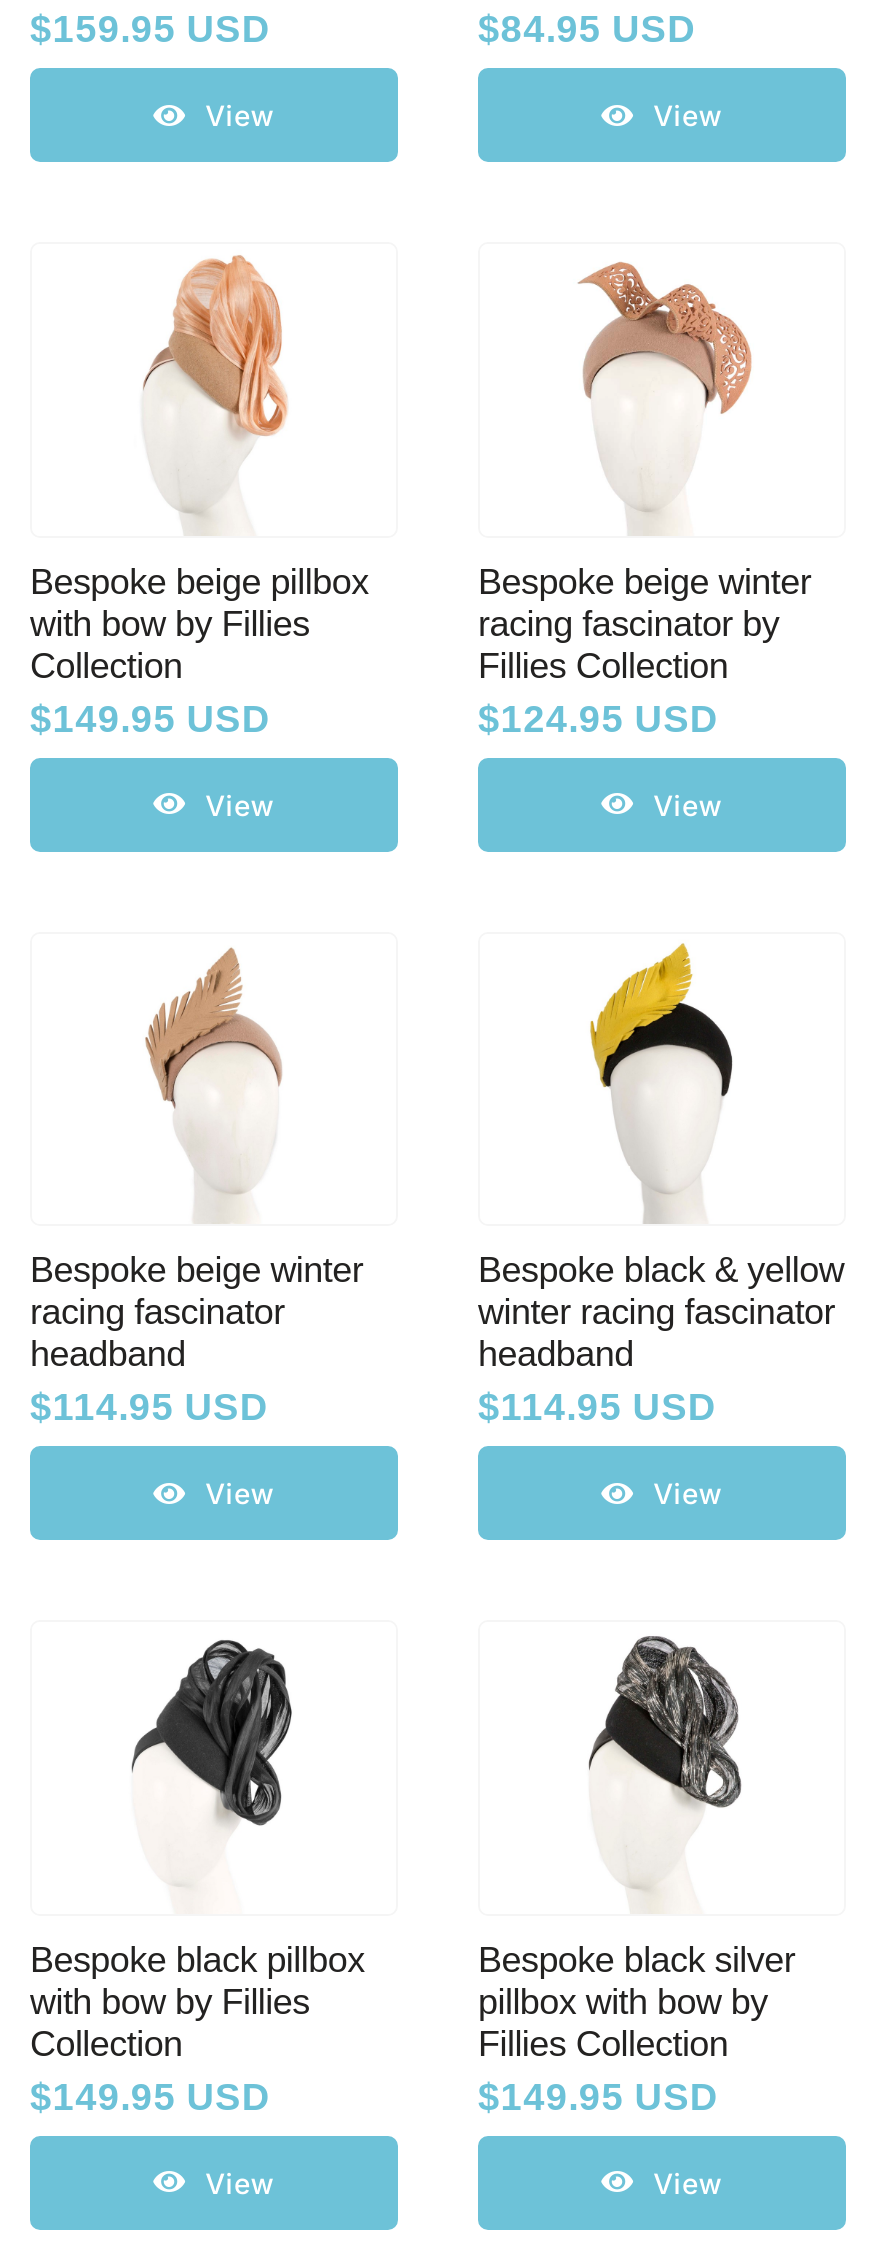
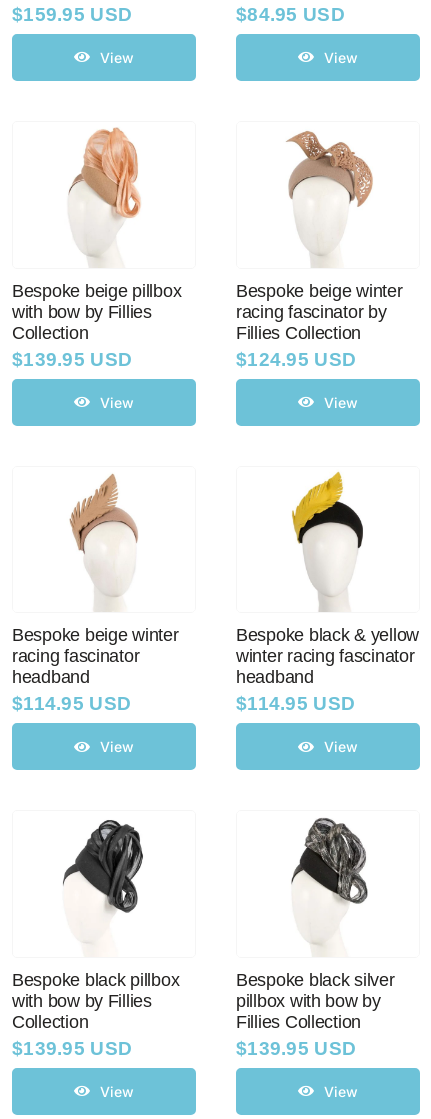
[30,697,270,739] $149.95 USD -> [12,348,132,369] $139.95 USD
[30,2076,270,2118] $149.95 USD -> [12,1038,132,1059] $139.95 USD
[478,2076,718,2118] $149.95 USD -> [236,1038,356,1059] $139.95 USD

